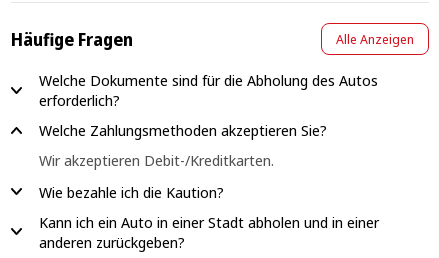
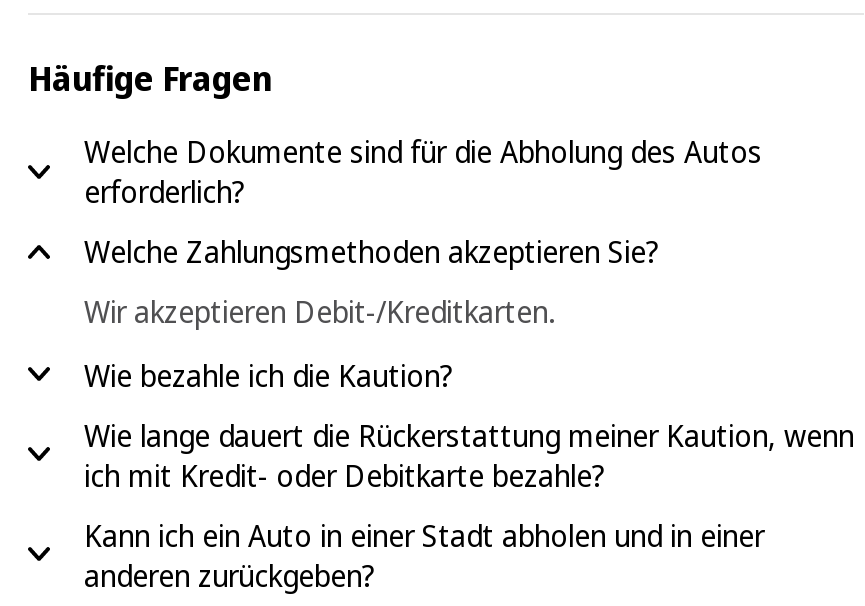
[336,30,414,48] Alle Anzeigen -> none
none -> [84,415,854,495] Wie lange dauert die Rückerstattung meiner Kaution, wenn | ich mit Kredit- oder Debitkarte bezahle?

